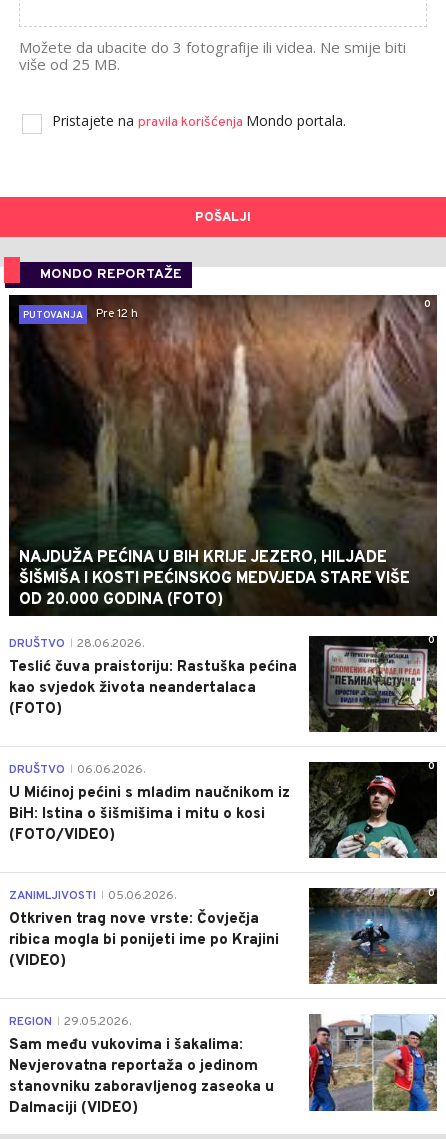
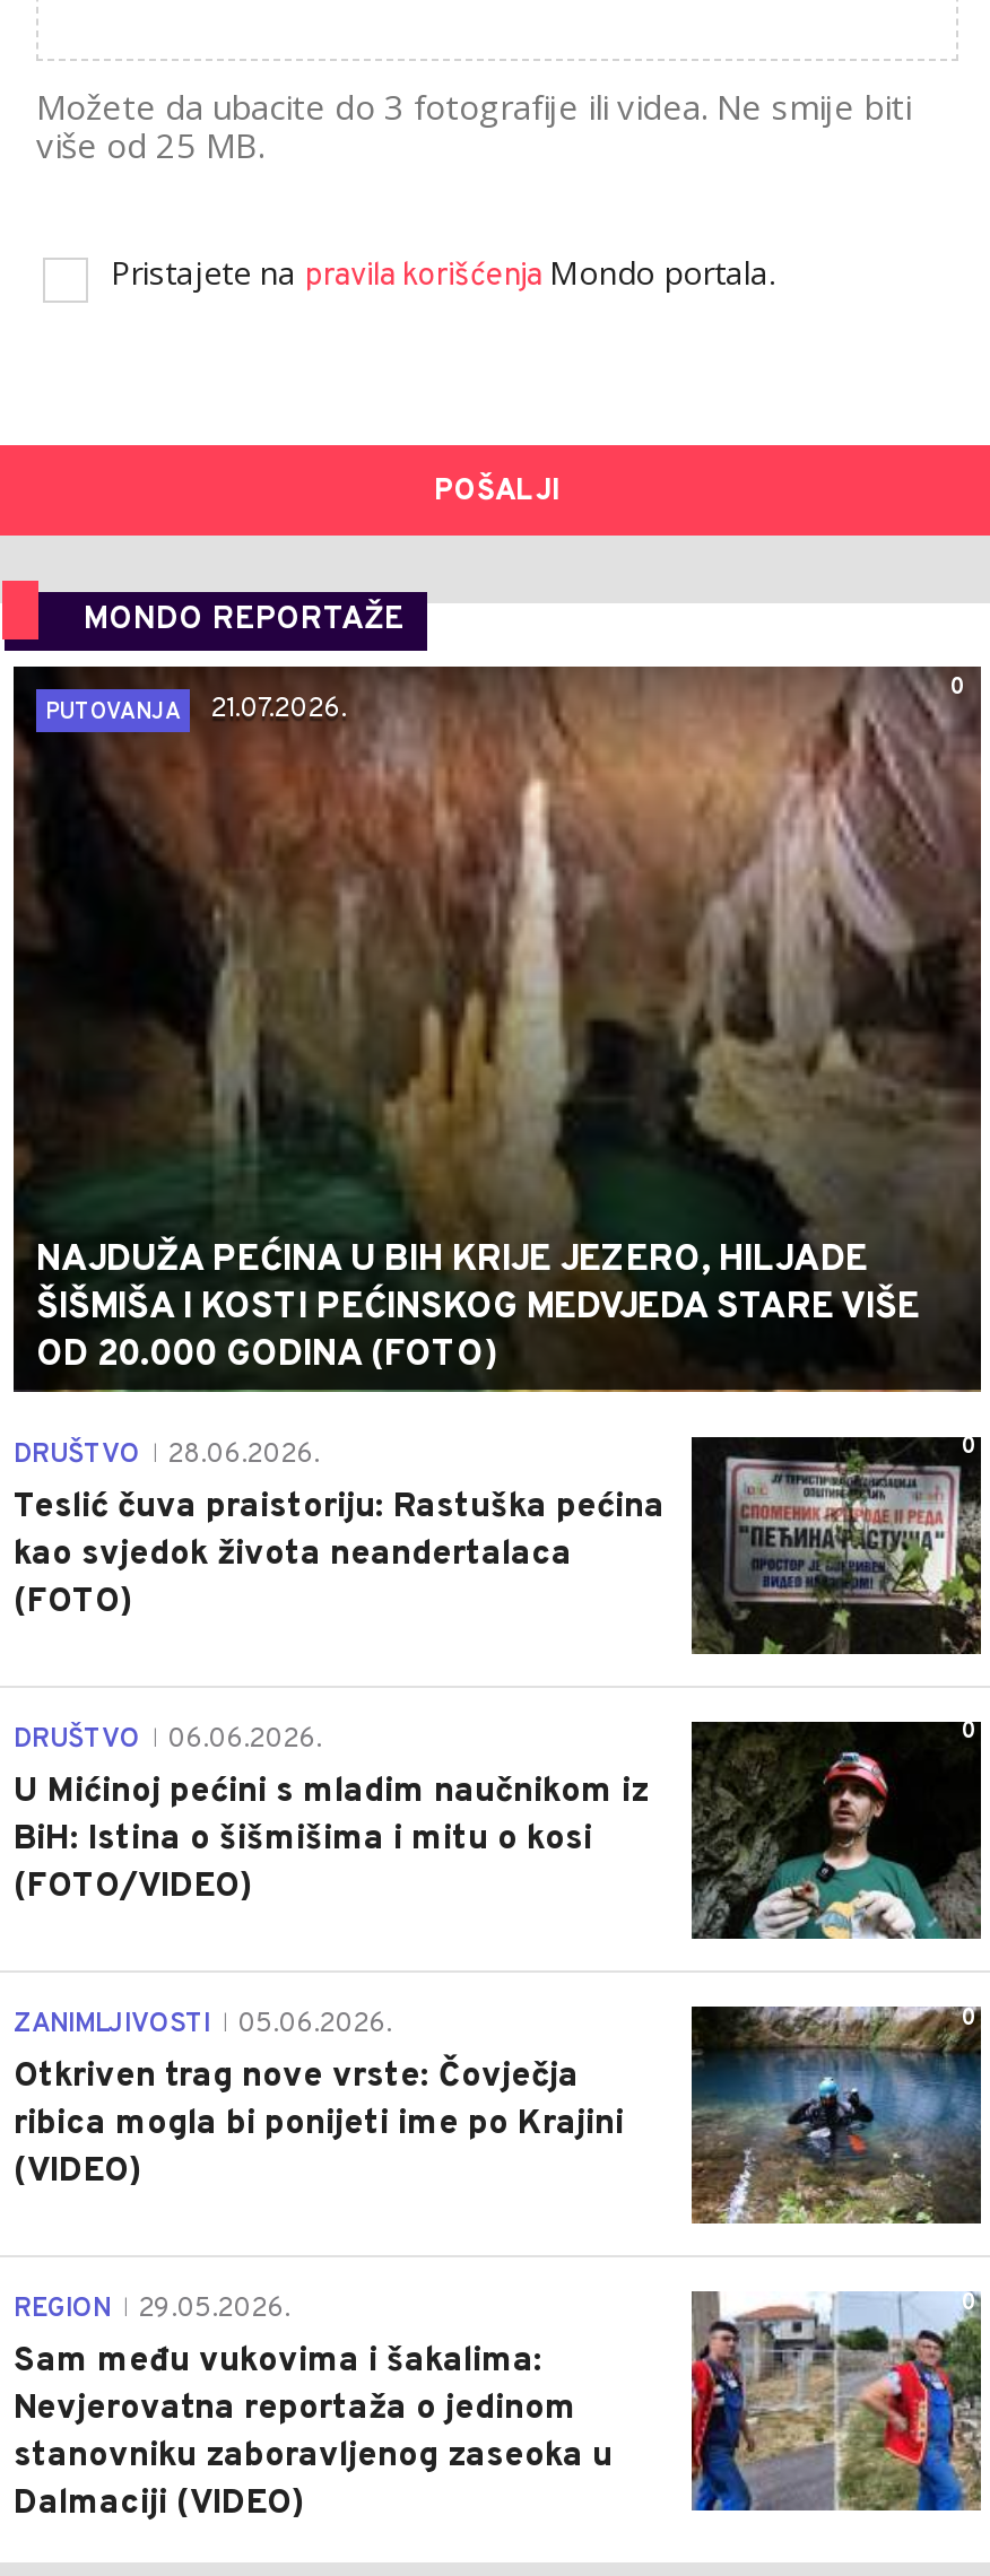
[23,306,138,322] PUTOVANJA Pre 12 h -> [45,691,346,728] PUTOVANJA 21.07.2026.

